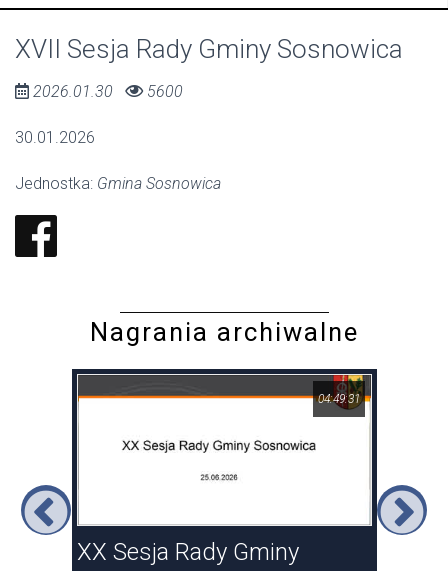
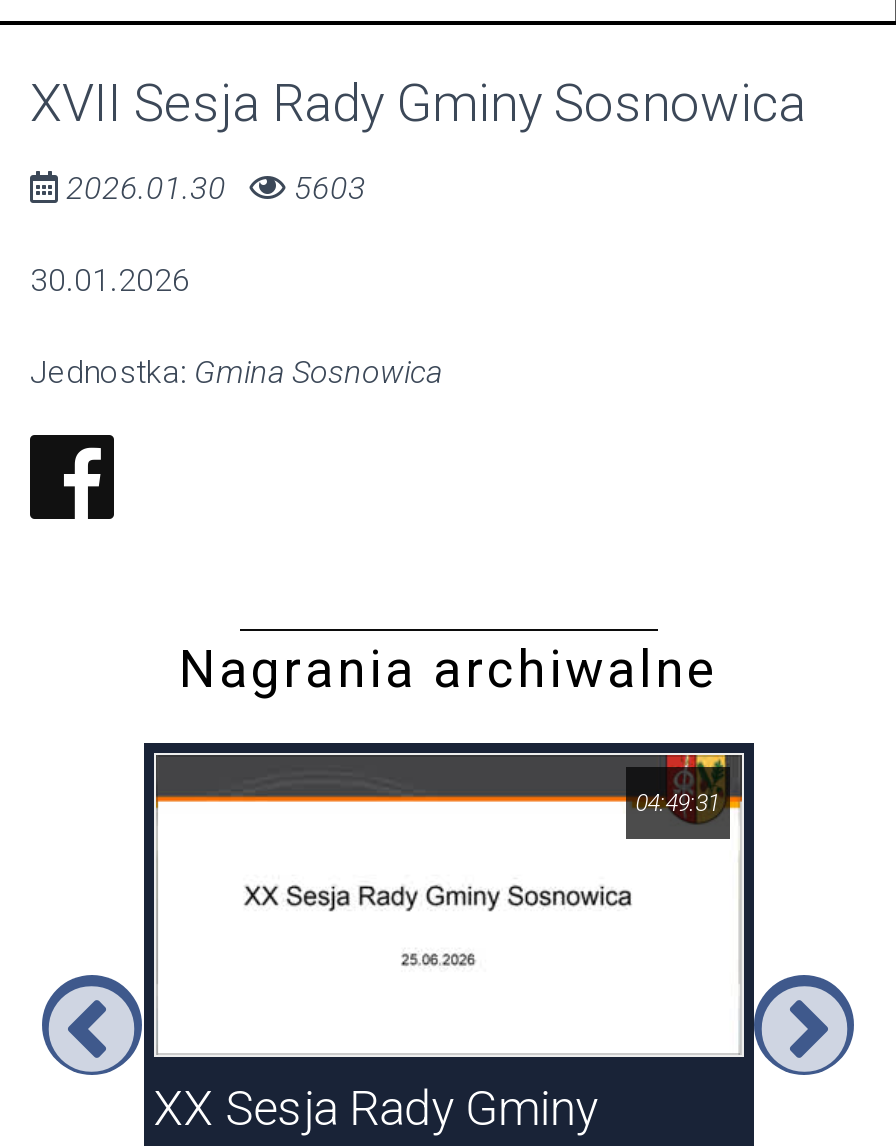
[33,82,183,101] 2026.01.30 5600 -> [66,169,366,207] 2026.01.30 5603

